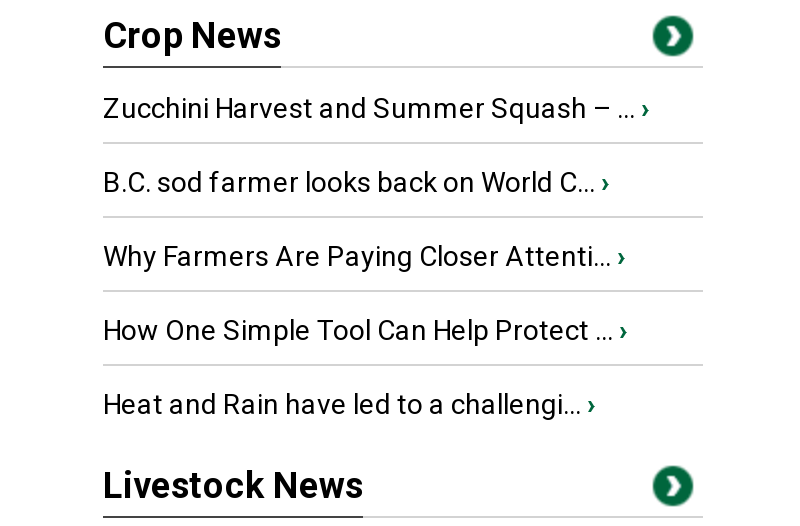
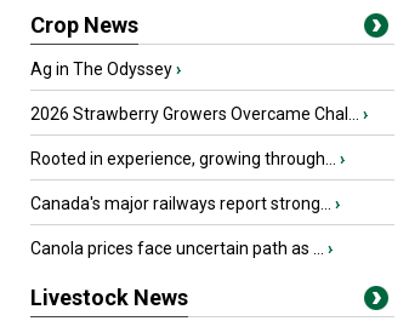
[103,92,649,124] Zucchini Harvest and Summer Squash – ... › -> [30,59,181,79] Ag in The Odyssey ›
[103,166,609,198] B.C. sod farmer looks back on World C... › -> [30,104,368,124] 2026 Strawberry Growers Overcame Chal... ›
[103,240,625,272] Why Farmers Are Paying Closer Attenti... › -> [30,149,345,168] Rooted in experience, growing through... ›
[103,314,627,346] How One Simple Tool Can Help Protect ... › -> [30,194,340,213] Canada's major railways report strong... ›
[103,388,595,420] Heat and Rain have led to a challengi... › -> [30,239,333,258] Canola prices face uncertain path as ... ›

